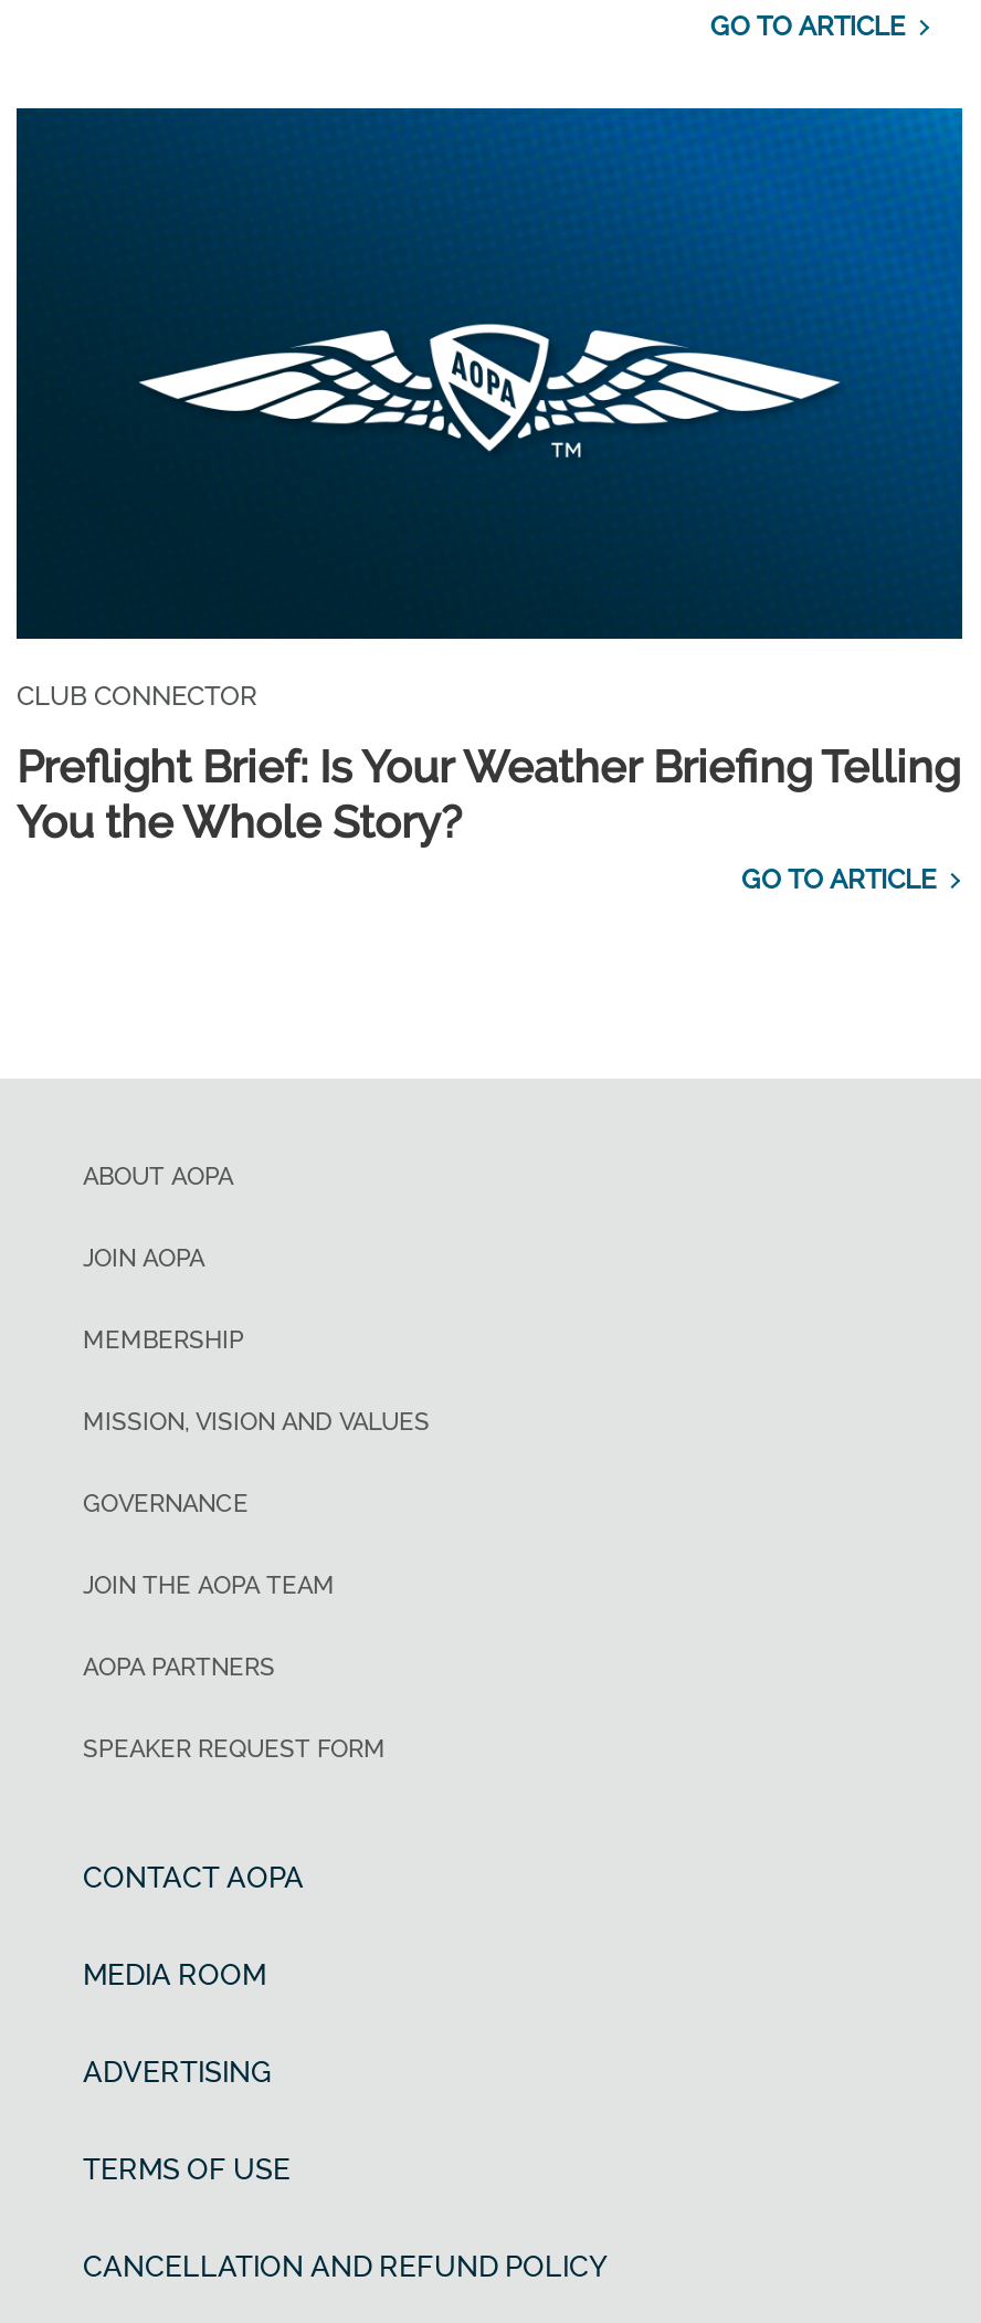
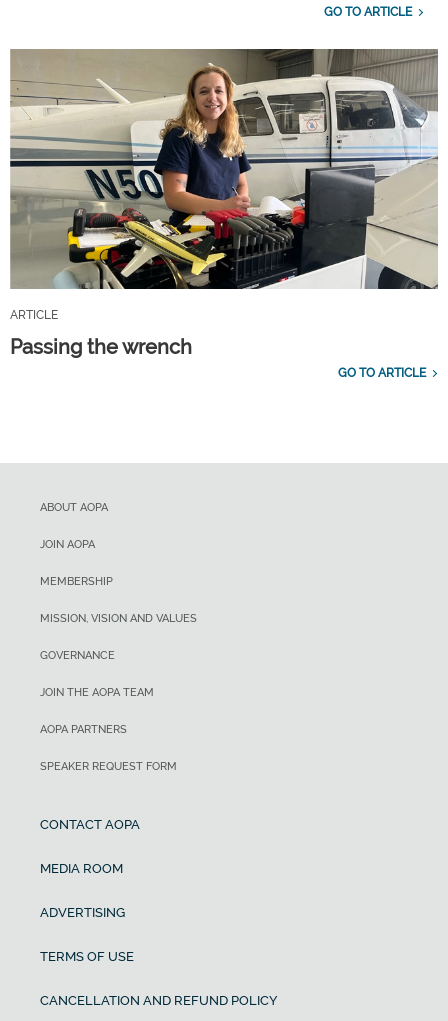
[14,106,964,712] [image] | CLUB CONNECTOR -> [9,48,439,322] [image] | ARTICLE
[17,741,960,849] Preflight Brief: Is Your Weather Briefing Telling | You the Whole Story? -> [10,335,192,359] Passing the wrench

